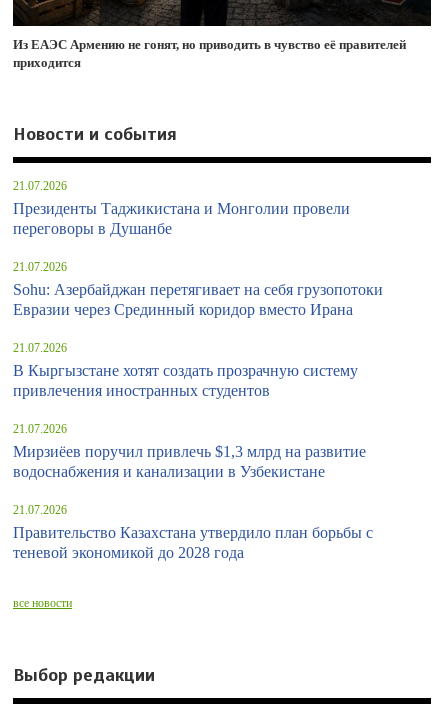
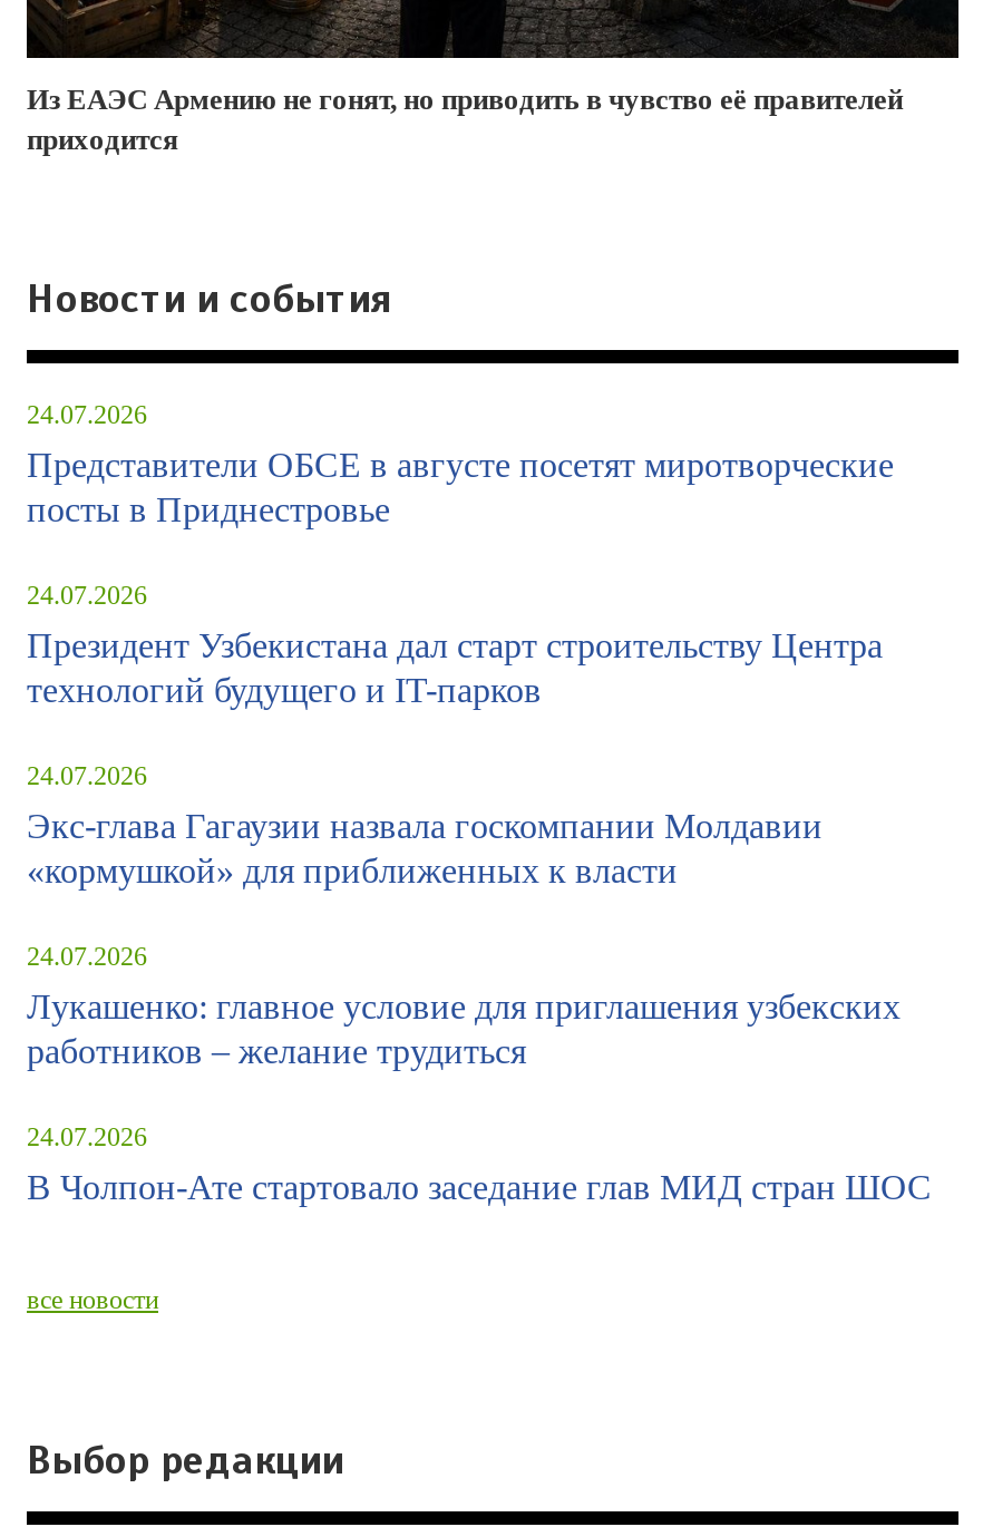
[13,179,350,237] 21.07.2026 | Президенты Таджикистана и Монголии провели | переговоры в Душанбе -> [27,400,894,529] 24.07.2026 | Представители ОБСЕ в августе посетят миротворческие | посты в Приднестровье
[13,260,383,318] 21.07.2026 | Sohu: Азербайджан перетягивает на себя грузопотоки | Евразии через Срединный коридор вместо Ирана -> [27,580,883,710] 24.07.2026 | Президент Узбекистана дал старт строительству Центра | технологий будущего и IT-парков
[13,341,358,399] 21.07.2026 | В Кыргызстане хотят создать прозрачную систему | привлечения иностранных студентов -> [27,761,823,890] 24.07.2026 | Экс-глава Гагаузии назвала госкомпании Молдавии | «кормушкой» для приближенных к власти
[13,422,366,480] 21.07.2026 | Мирзиёев поручил привлечь $1,3 млрд на развитие | водоснабжения и канализации в Узбекистане -> [27,942,901,1071] 24.07.2026 | Лукашенко: главное условие для приглашения узбекских | работников – желание трудиться
[13,503,373,561] 21.07.2026 | Правительство Казахстана утвердило план борьбы с | теневой экономикой до 2028 года -> [27,1122,932,1207] 24.07.2026 | В Чолпон-Ате стартовало заседание глав МИД стран ШОС

